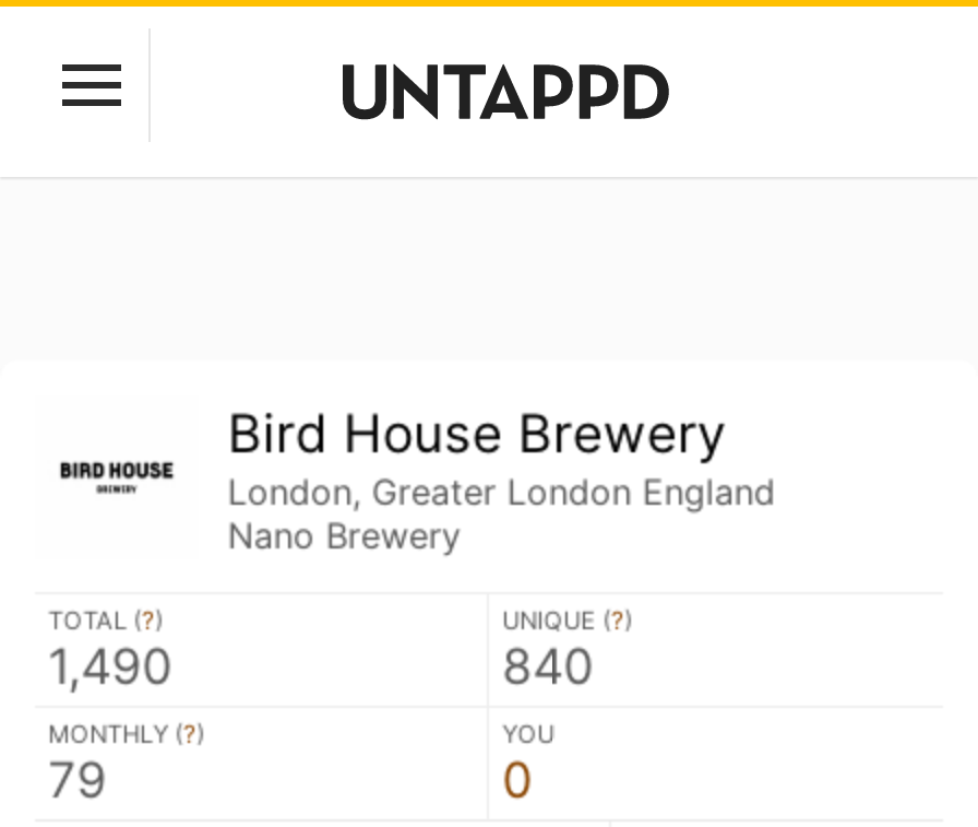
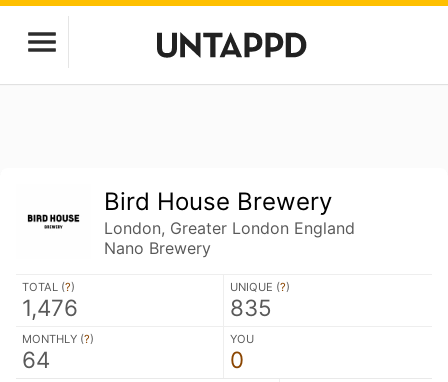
[48,636,172,695] 1,490 -> [22,294,78,321] 1,476
[502,636,594,695] 840 -> [230,294,272,321] 835
[48,749,107,808] 79 -> [22,346,50,373] 64

